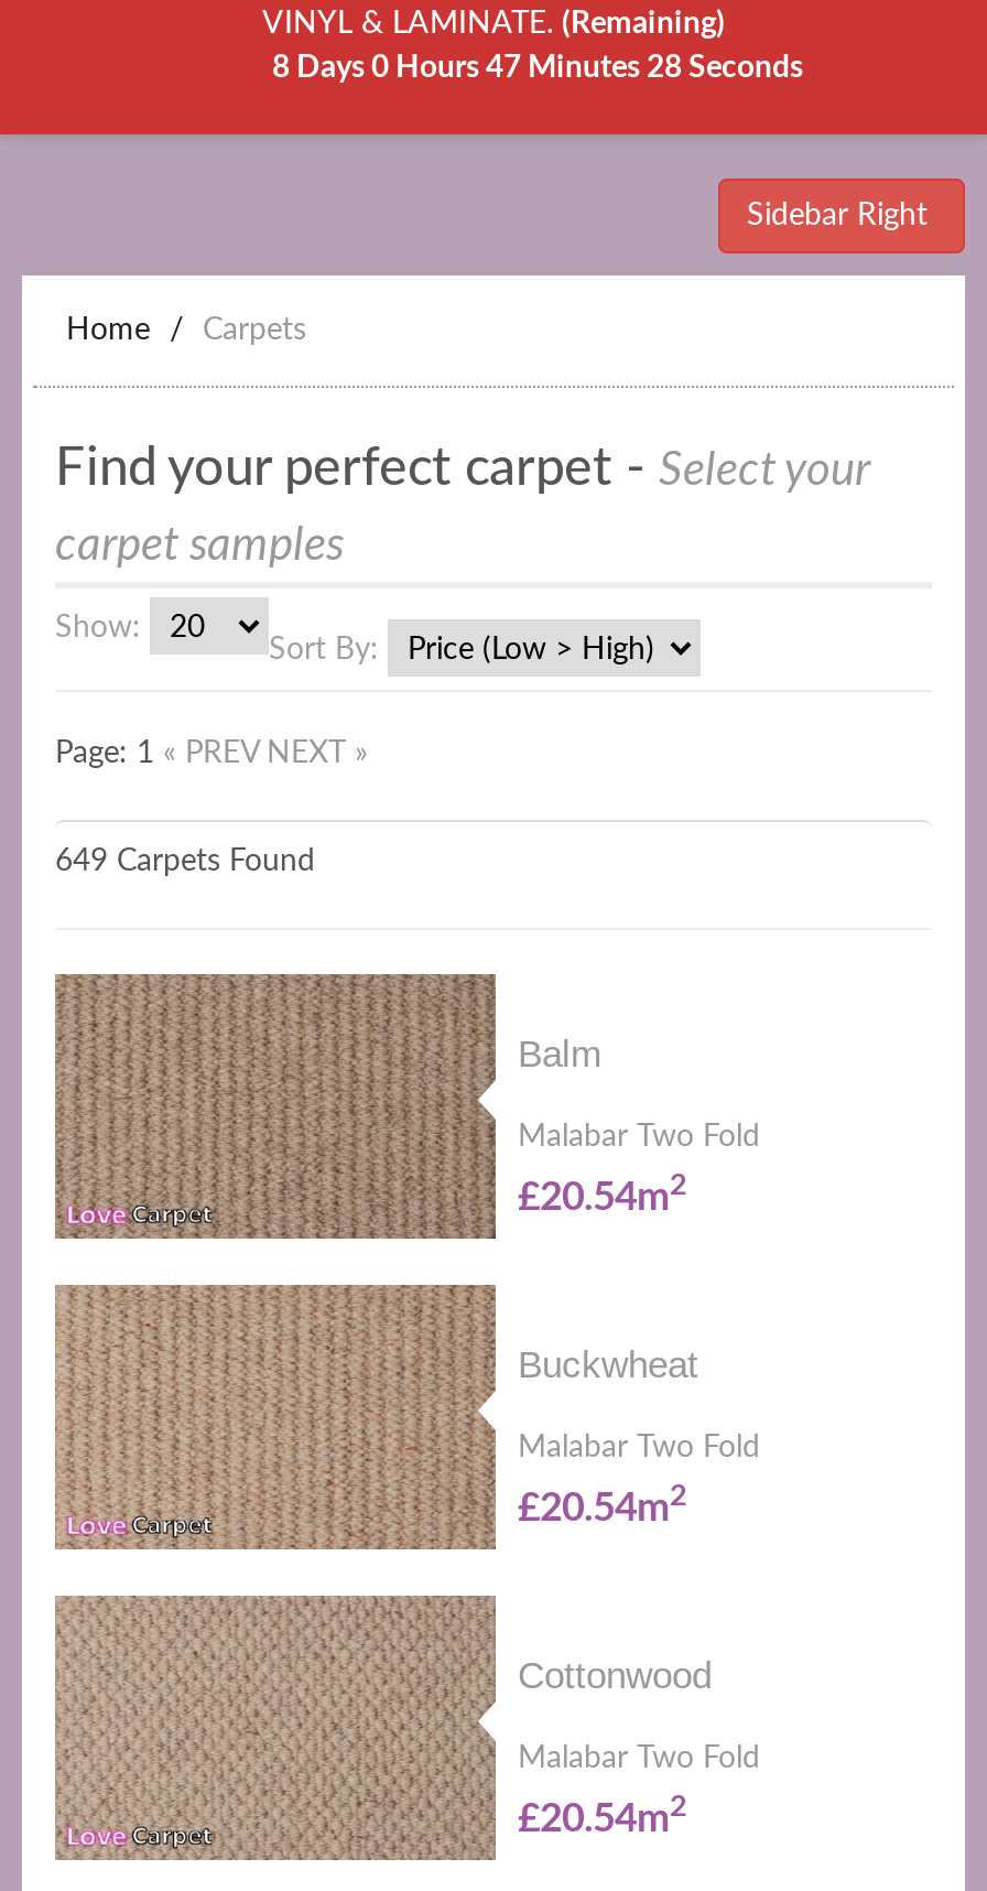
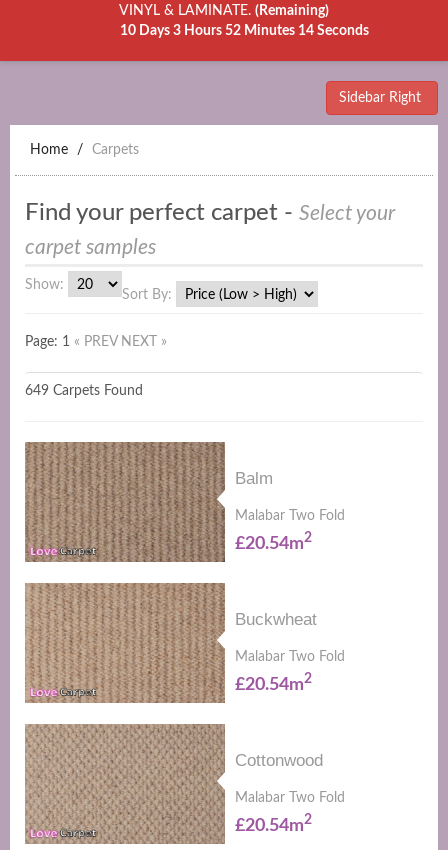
[272,53,803,84] 8 Days 0 Hours 47 Minutes 28 Seconds -> [119,24,368,38] 10 Days 3 Hours 52 Minutes 14 Seconds

